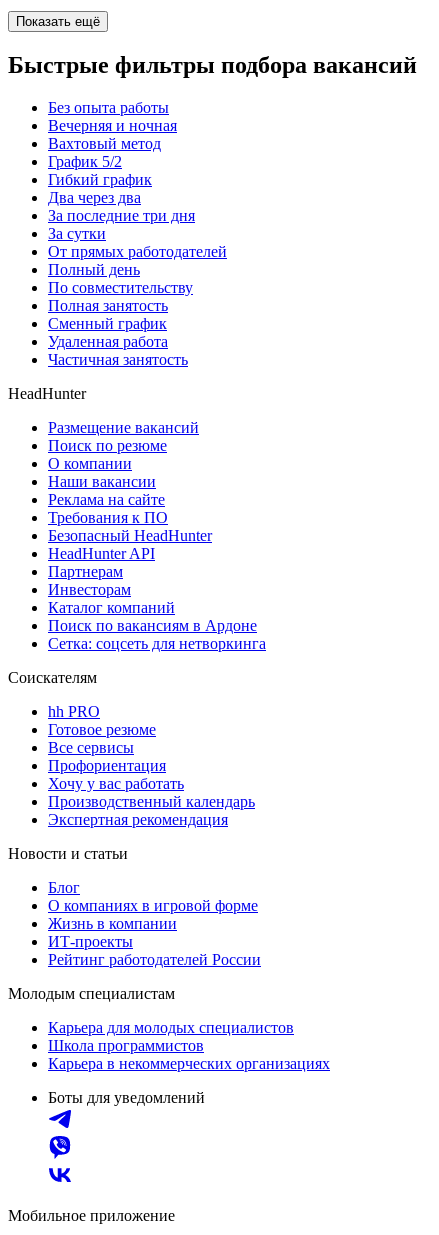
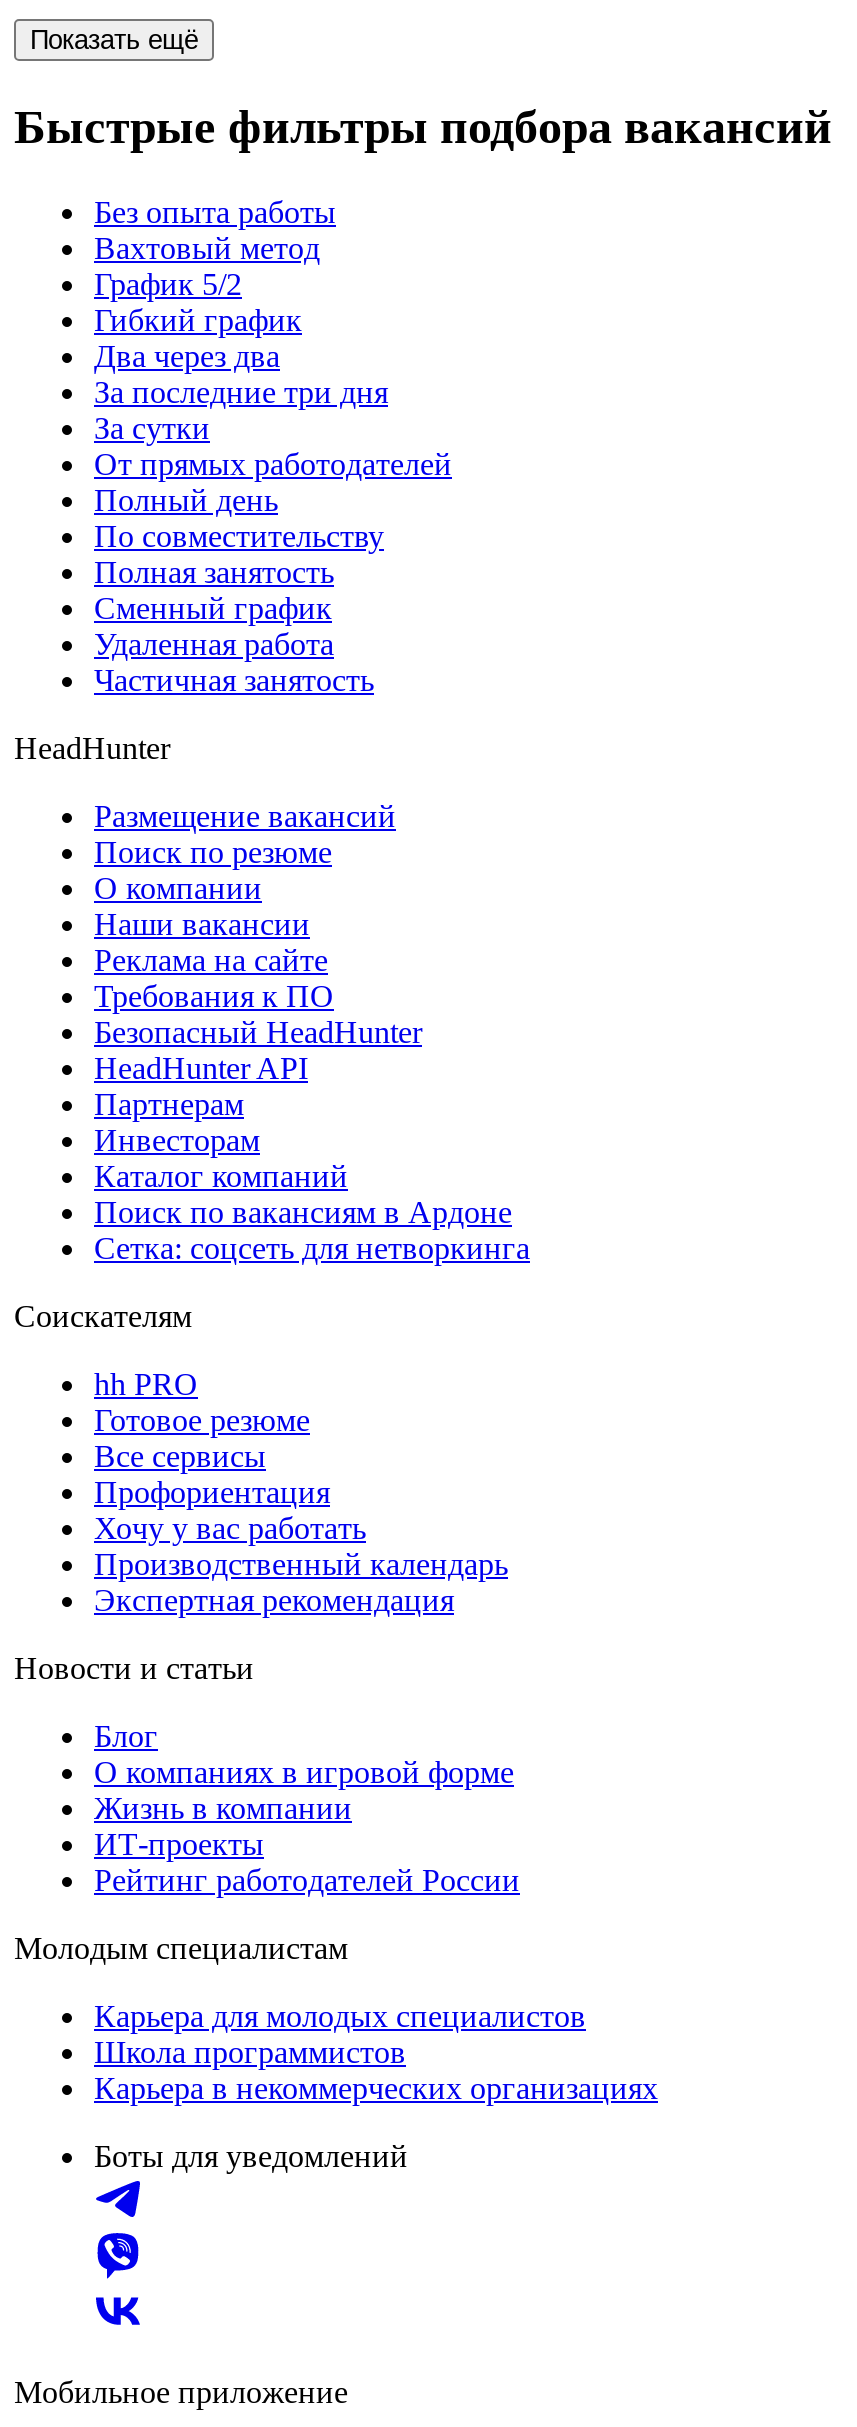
[48,117,177,134] Вечерняя и ночная -> none

